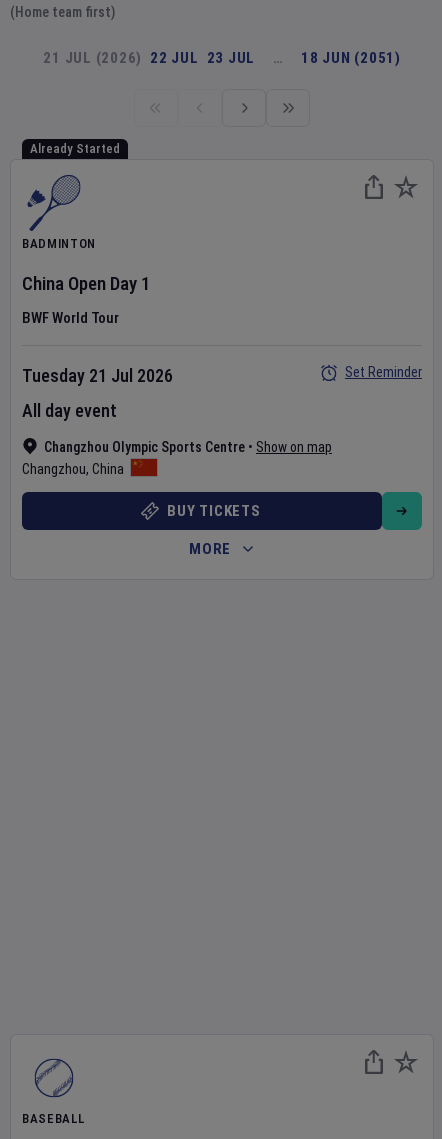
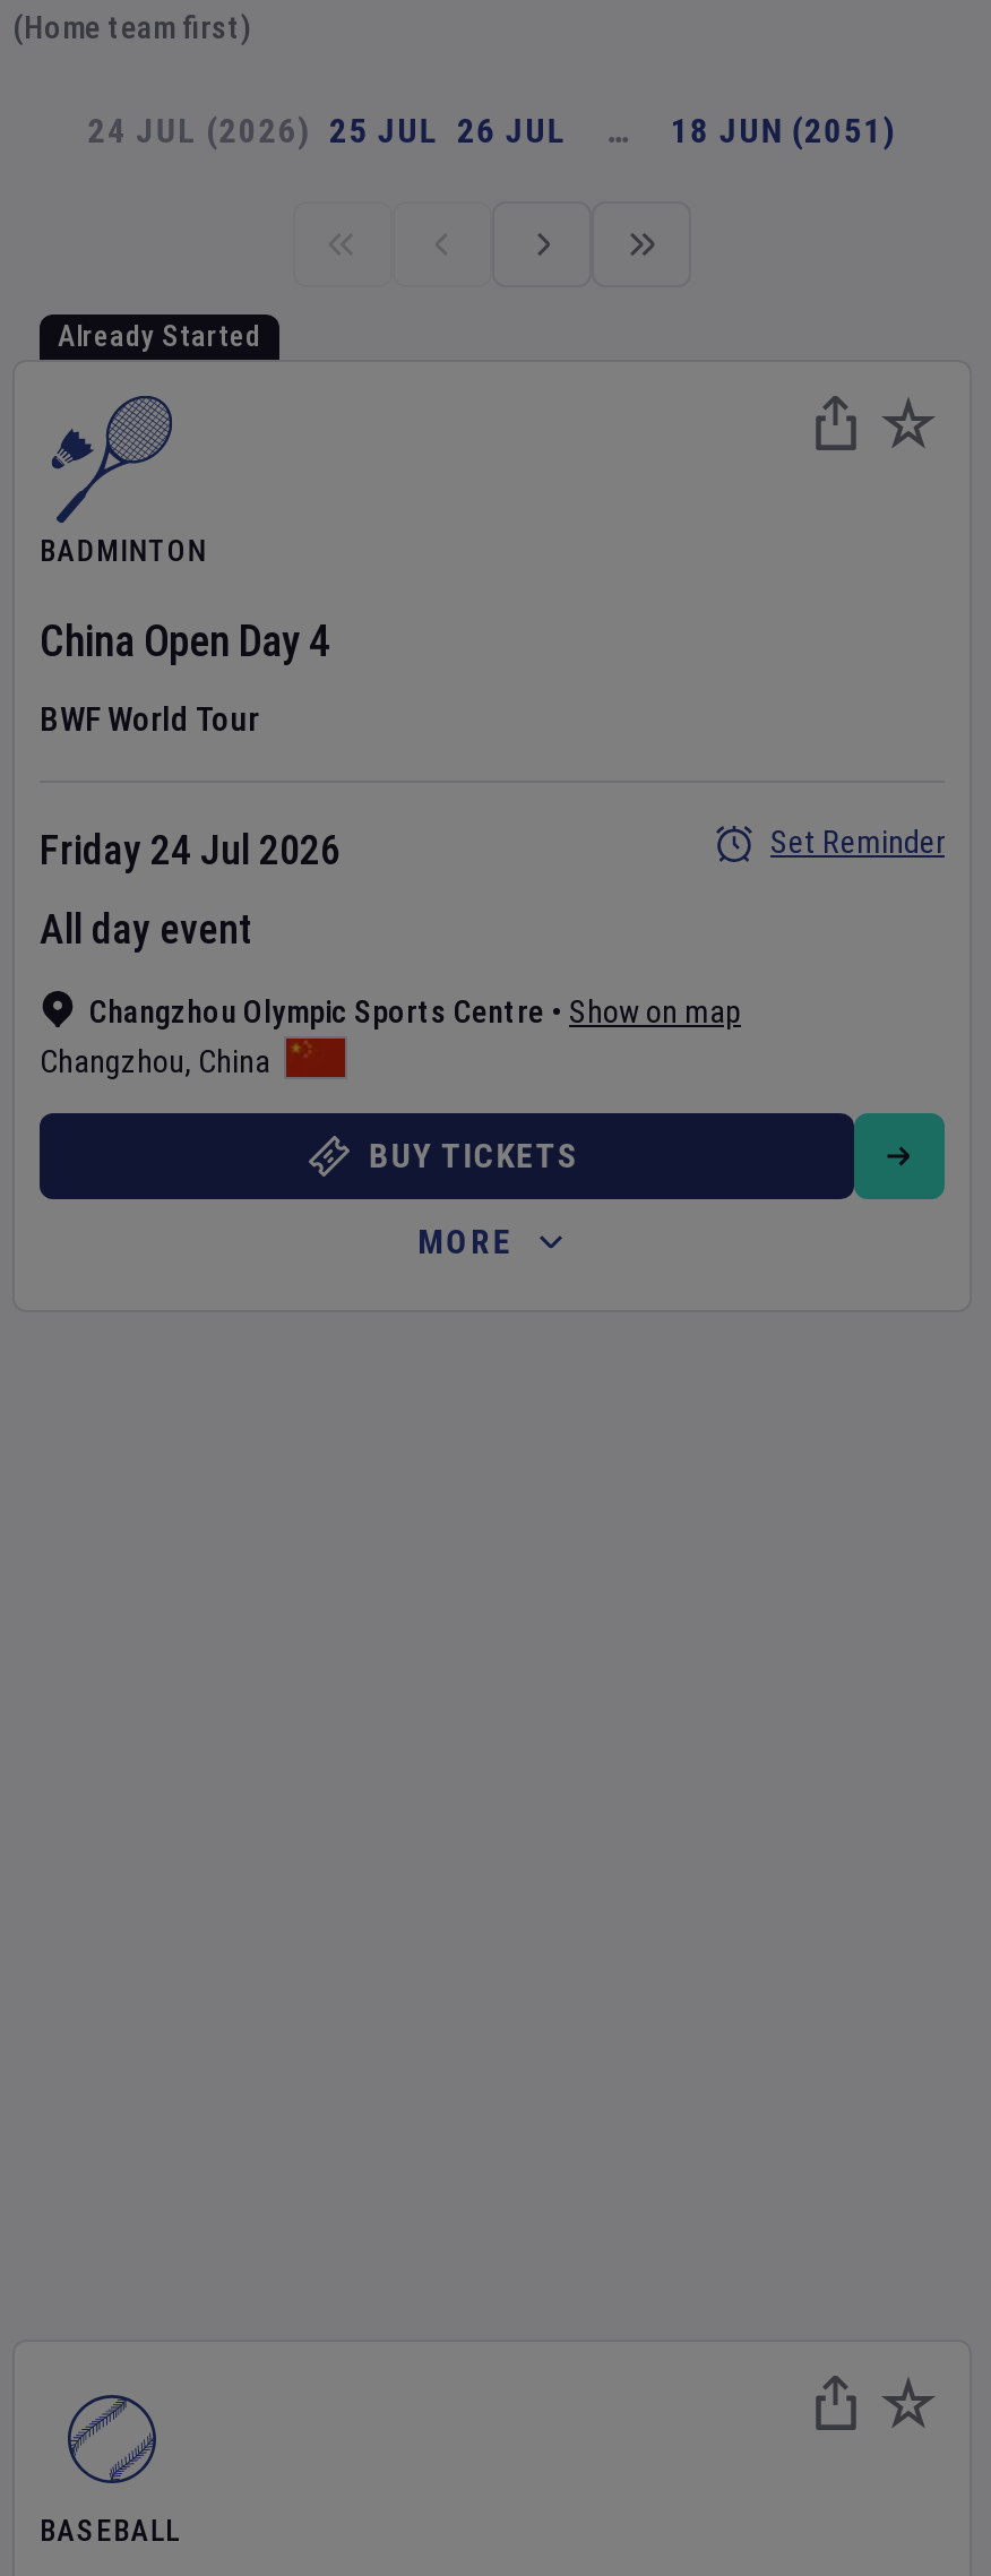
[43,49,255,67] 21 JUL (2026) 22 JUL 23 JUL -> [88,111,567,152] 24 JUL (2026) 25 JUL 26 JUL
[22,272,151,295] China Open Day 1 -> [40,615,331,667] China Open Day 4
[22,365,173,386] Tuesday 21 Jul 2026 -> [40,826,341,873] Friday 24 Jul 2026

